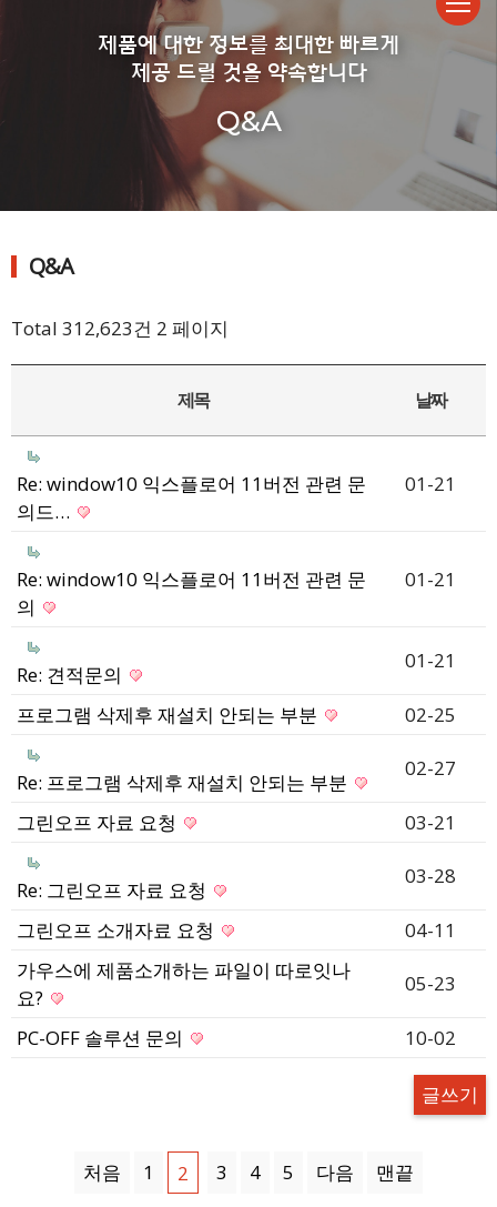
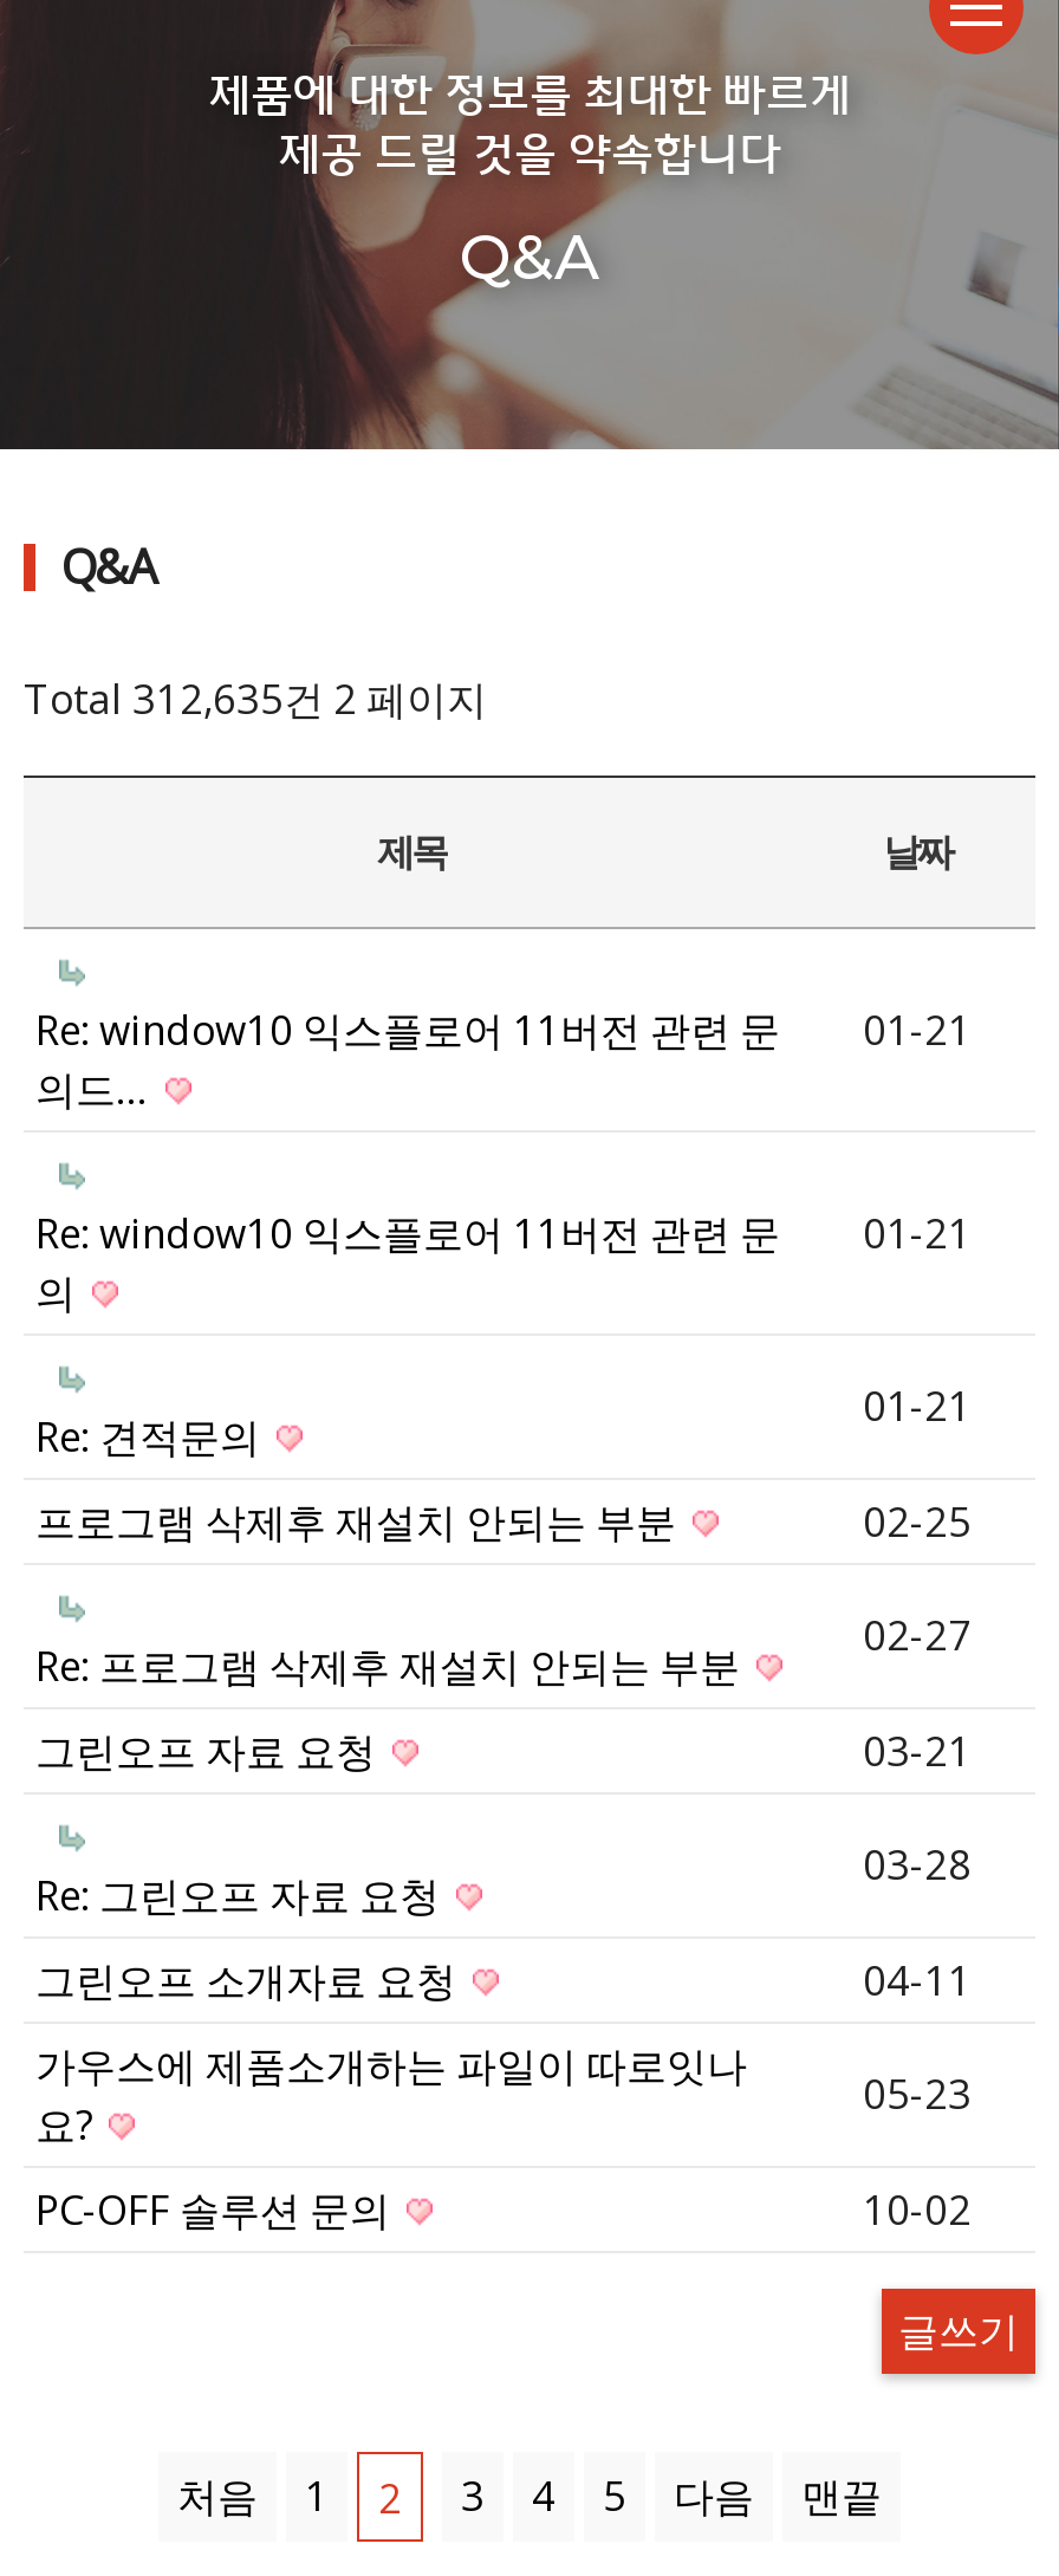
[11,315,229,341] Total 312,623건 2 페이지 -> [24,671,487,726] Total 312,635건 2 페이지

